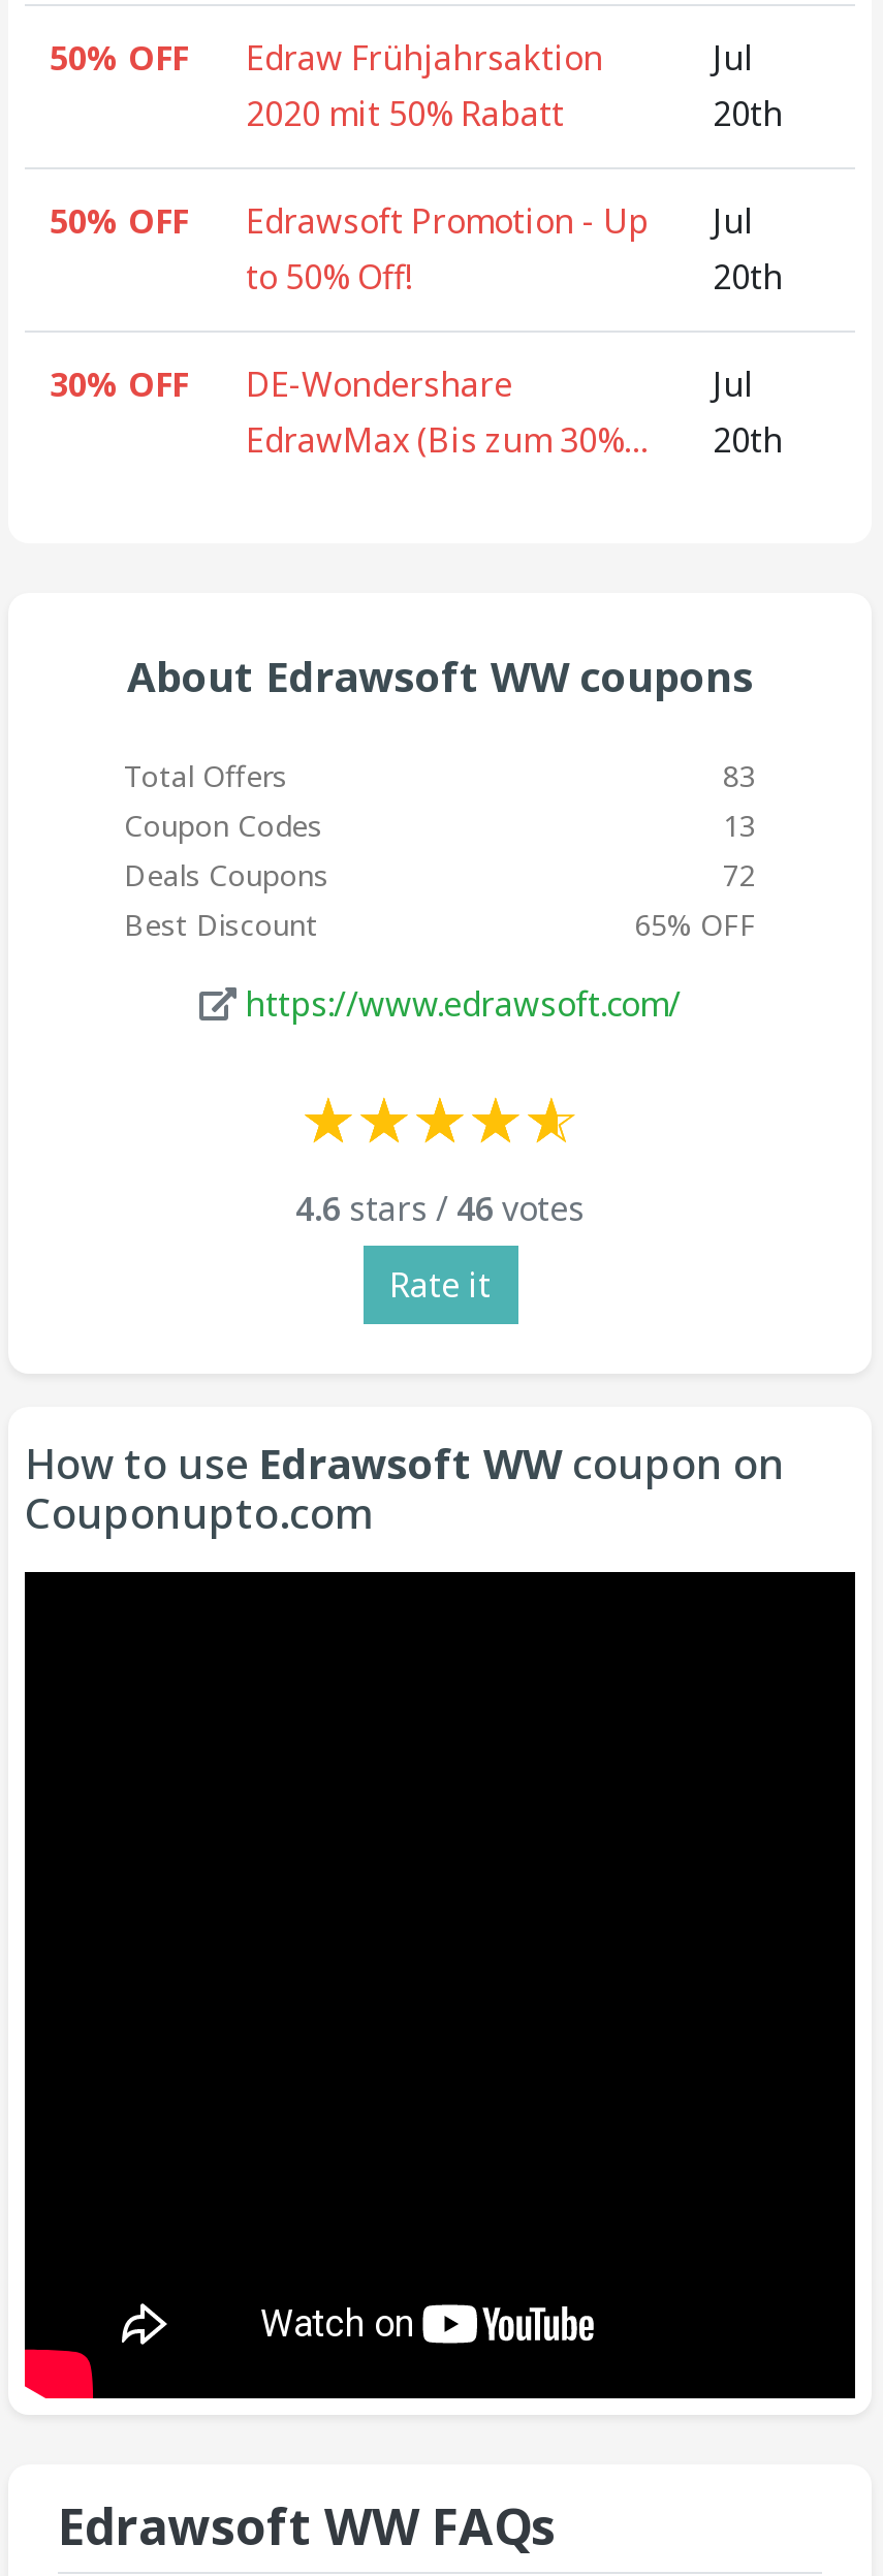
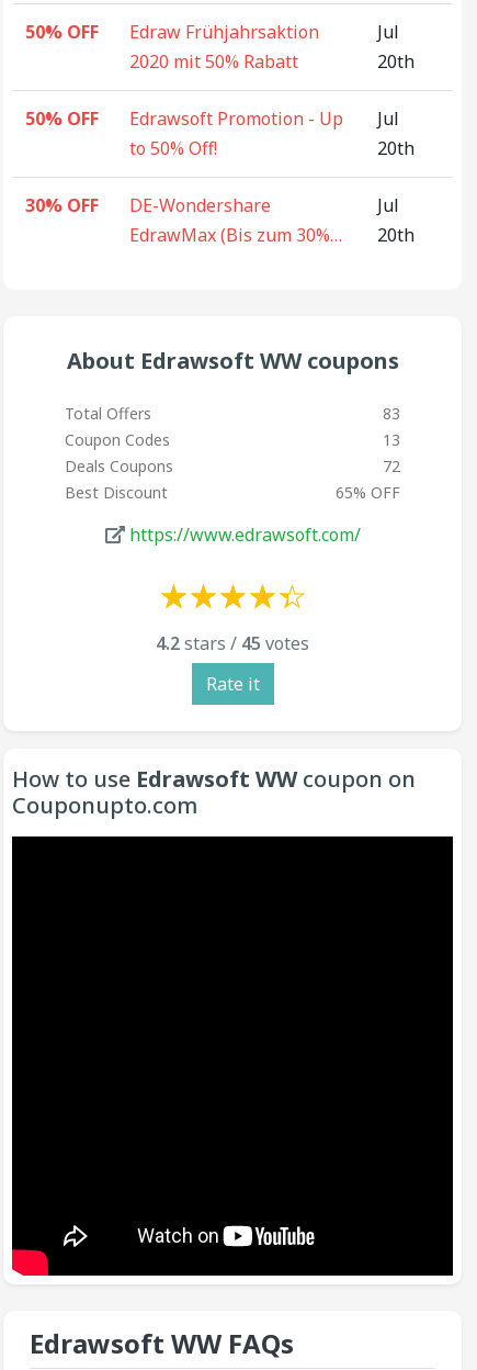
[295,1186,585,1231] 4.6 stars / 46 votes -> [156,631,309,655] 4.2 stars / 45 votes

